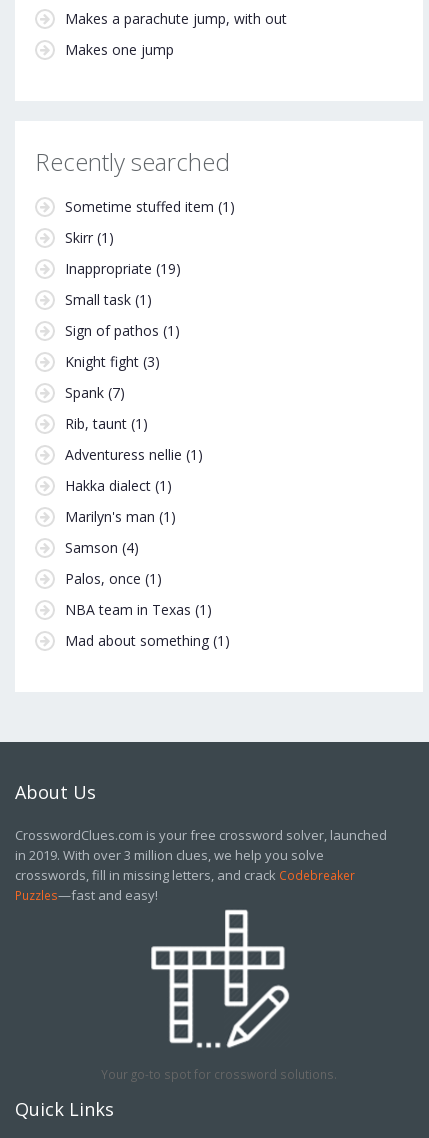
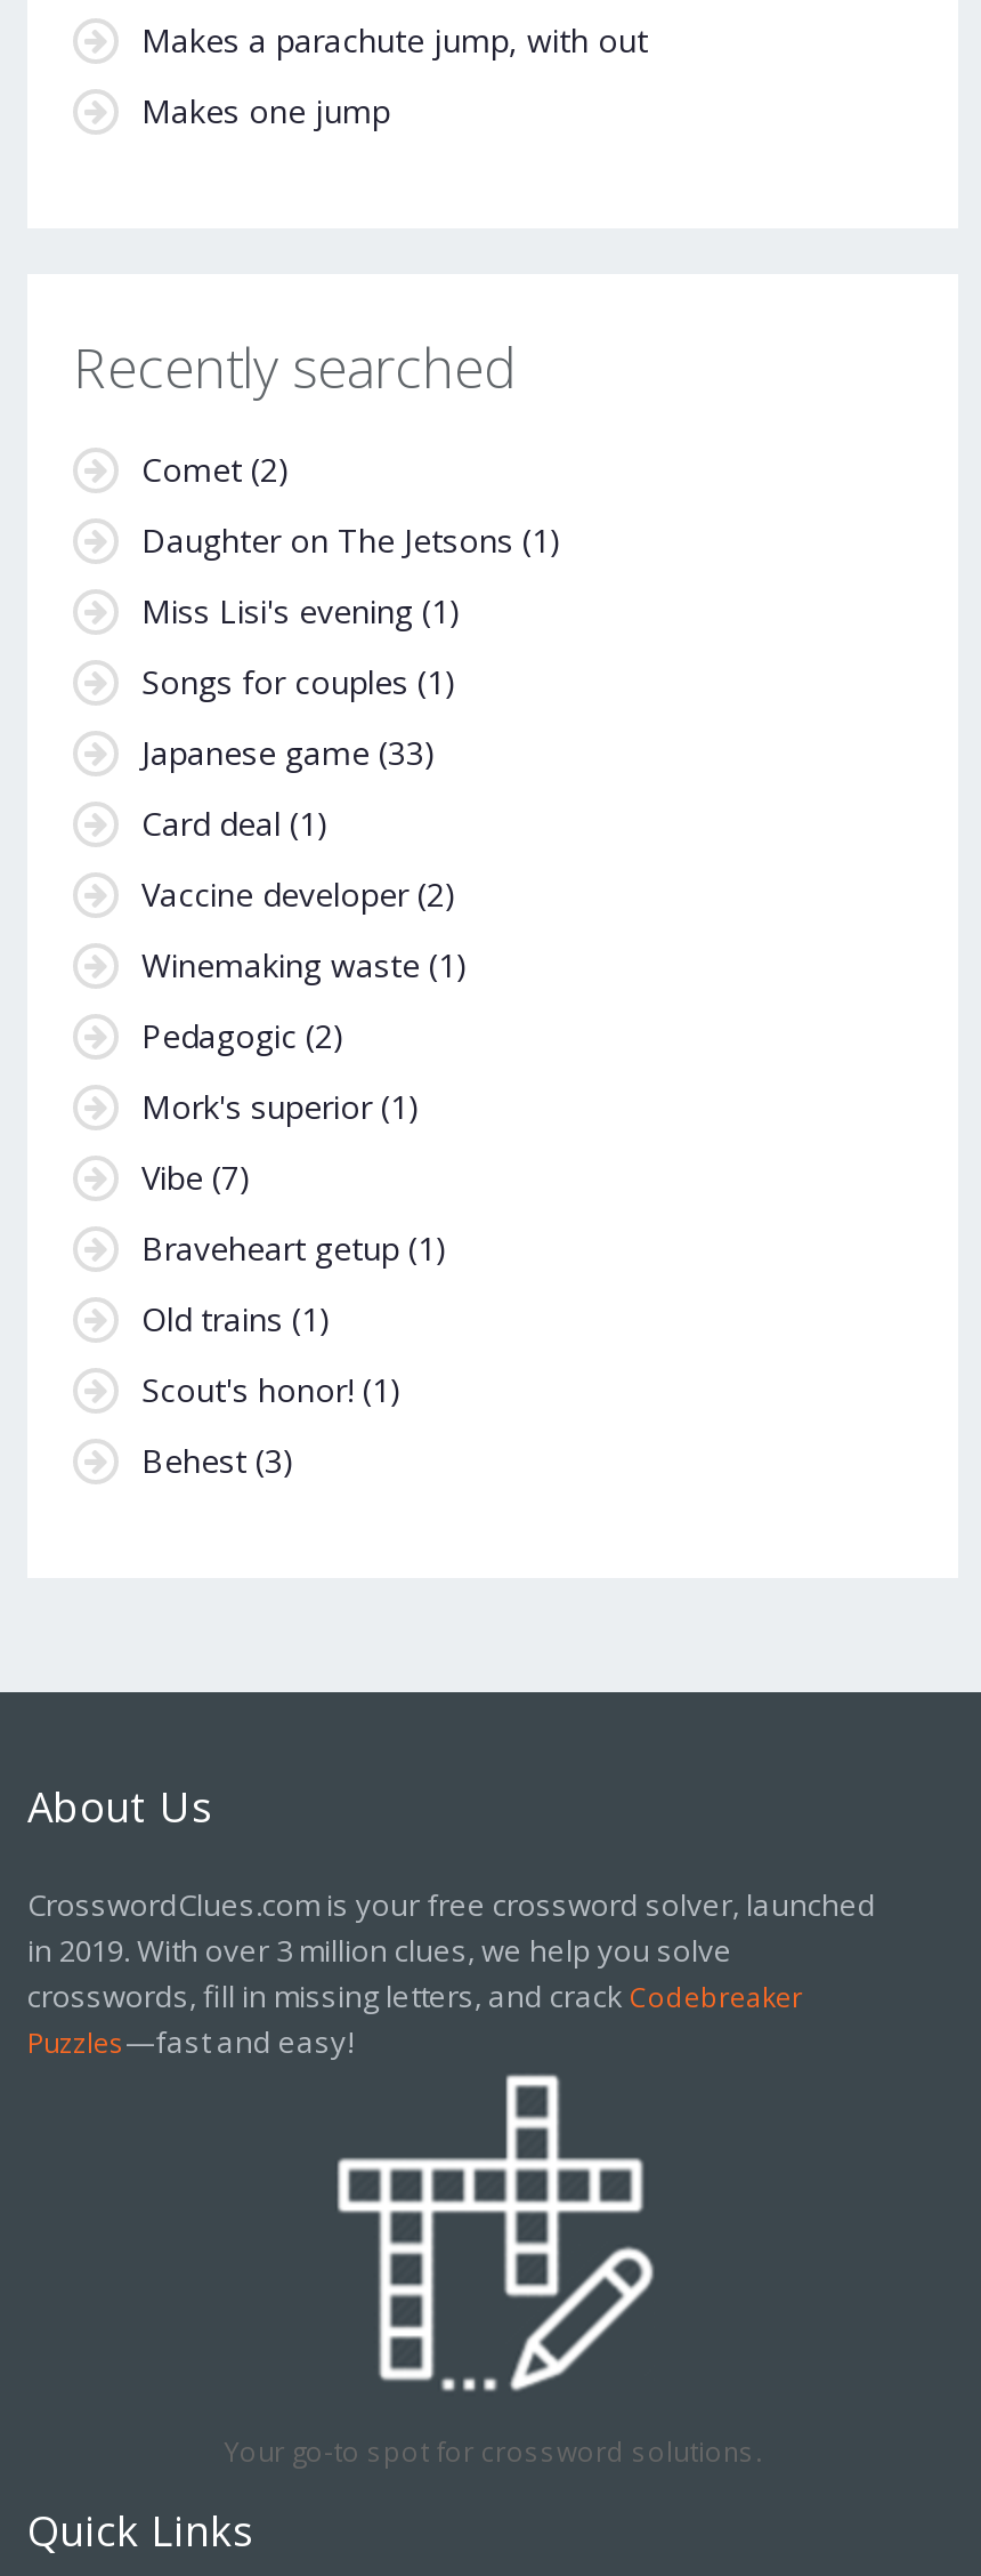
[65,197,235,216] Sometime stuffed item (1) -> [141,448,290,491] Comet (2)
[65,228,114,247] Skirr (1) -> [141,518,561,562] Daughter on The Jetsons (1)
[65,259,181,278] Inappropriate (19) -> [141,589,461,633] Miss Lisi's evening (1)
[65,290,152,309] Small task (1) -> [141,660,456,703] Songs for couples (1)
[65,321,180,340] Sign of pathos (1) -> [141,731,436,774] Japanese game (33)
[65,352,160,371] Knight fight (3) -> [141,802,329,845] Card deal (1)
[65,383,125,402] Spank (7) -> [141,872,456,916] Vaccine developer (2)
[65,414,148,433] Rib, taunt (1) -> [141,943,468,987] Winemaking waste (1)
[65,445,203,464] Adventuress nellie (1) -> [141,1014,344,1057] Pedagogic (2)
[65,476,172,495] Hakka dialect (1) -> [141,1085,420,1128] Mork's superior (1)
[65,507,176,526] Marilyn's man (1) -> [141,1156,251,1199] Vibe (7)
[65,538,139,557] Samson (4) -> [141,1226,447,1270] Braveheart getup (1)
[65,569,162,588] Palos, once (1) -> [141,1297,331,1341] Old trains (1)
[65,600,212,619] NBA team in Texas (1) -> [141,1368,402,1411] Scout's honor! (1)
[65,631,230,650] Mad about something (1) -> [141,1439,294,1482] Behest (3)

